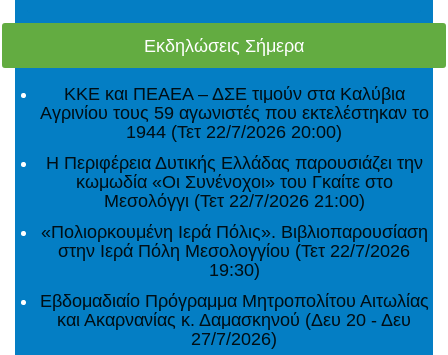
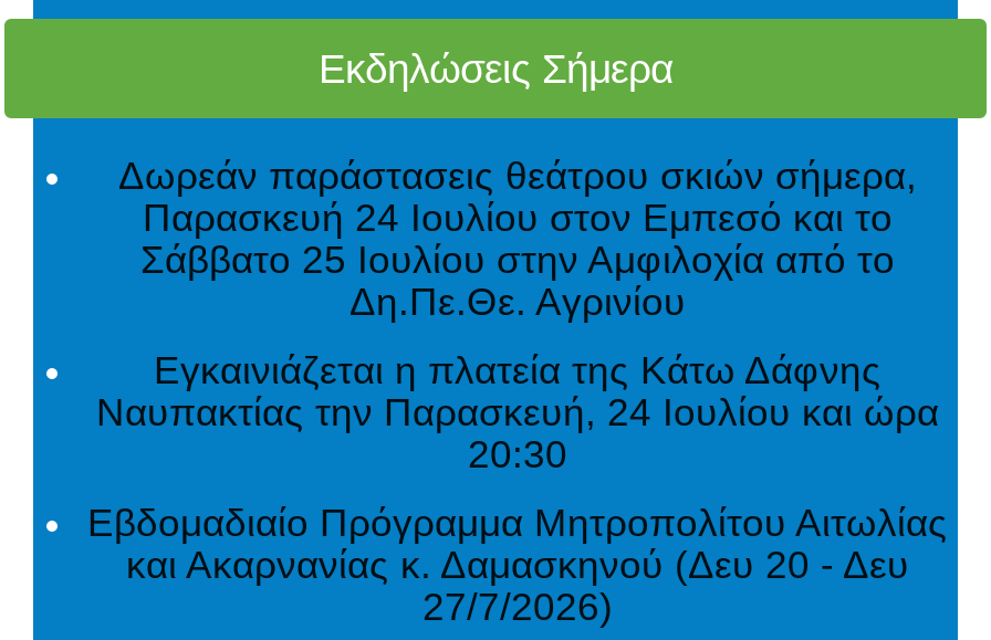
[39,83,428,279] ΚΚΕ και ΠΕΑΕΑ – ΔΣΕ τιμούν στα Καλύβια | Αγρινίου τους 59 αγωνιστές που εκτελέστηκαν το | 1944 (Τετ 22/7/2026 20:00) | Η Περιφέρεια Δυτικής Ελλάδας παρουσιάζει την | κωμωδία «Οι Συνένοχοι» του Γκαίτε στο | Μεσολόγγι (Τετ 22/7/2026 21:00) | «Πολιορκουμένη Ιερά Πόλις». Βιβλιοπαρουσίαση | στην Ιερά Πόλη Μεσολογγίου (Τετ 22/7/2026 | 19:30) -> [96,153,939,475] Δωρεάν παράστασεις θεάτρου σκιών σήμερα, | Παρασκευή 24 Ιουλίου στον Εμπεσό και το | Σάββατο 25 Ιουλίου στην Αμφιλοχία από το | Δη.Πε.Θε. Αγρινίου | Εγκαινιάζεται η πλατεία της Κάτω Δάφνης | Ναυπακτίας την Παρασκευή, 24 Ιουλίου και ώρα | 20:30

